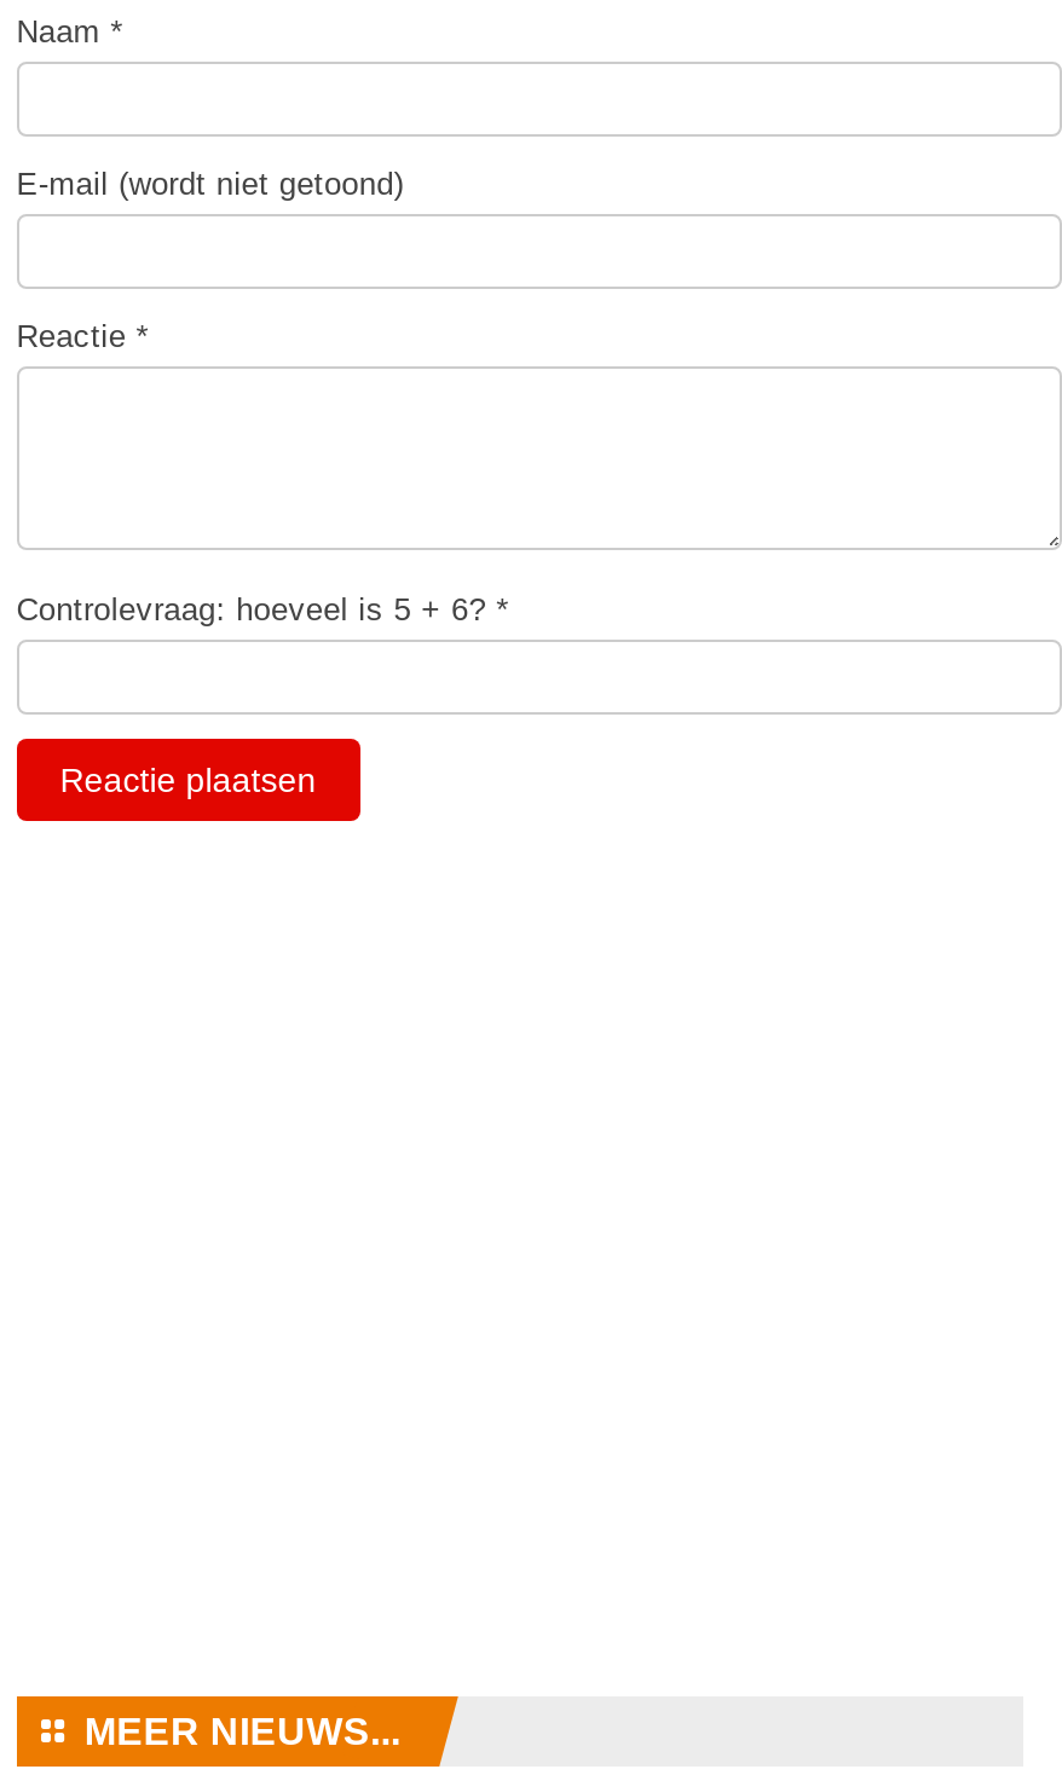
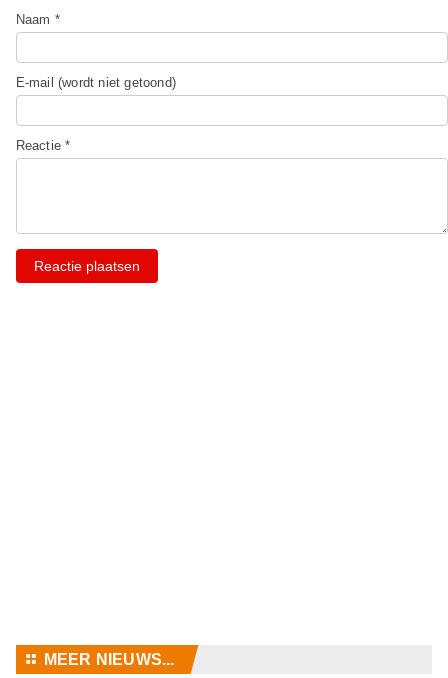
[16,592,509,629] Controlevraag: hoeveel is 5 + 6? * -> none

